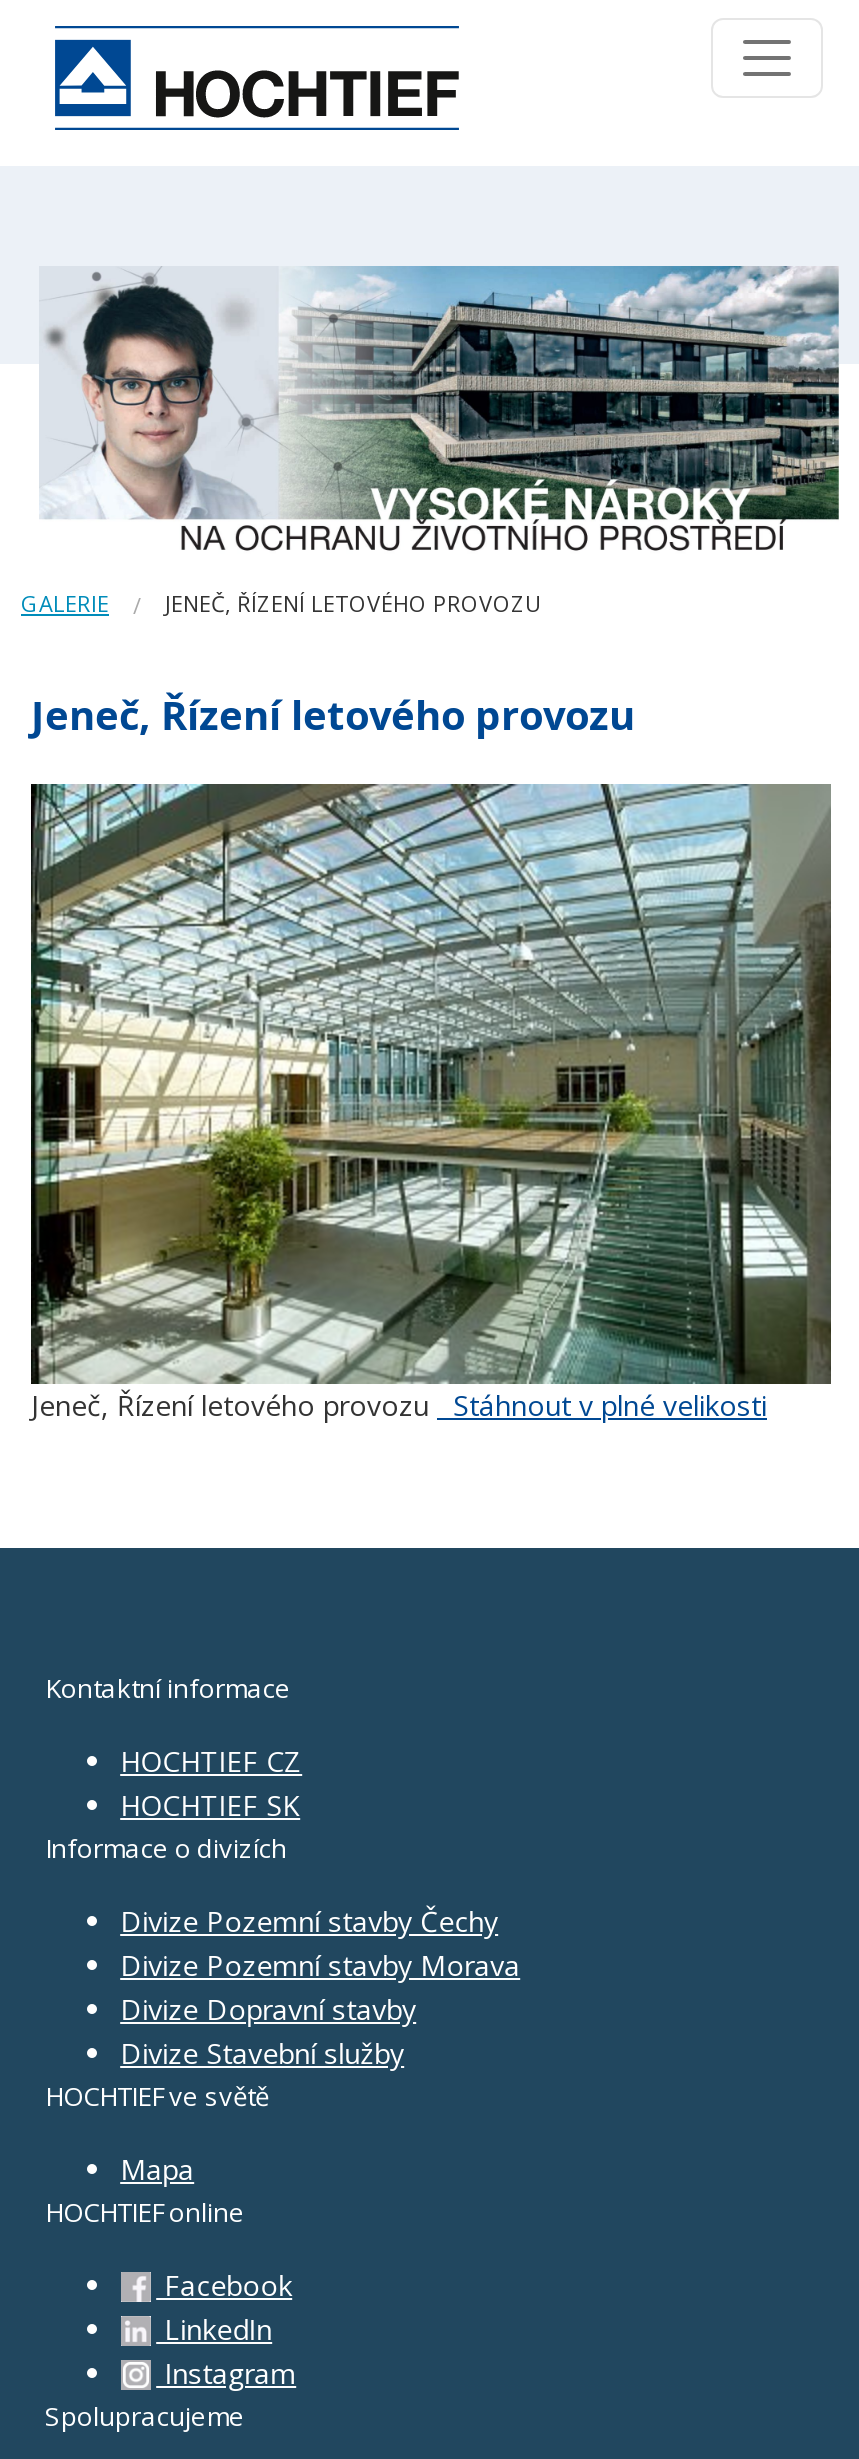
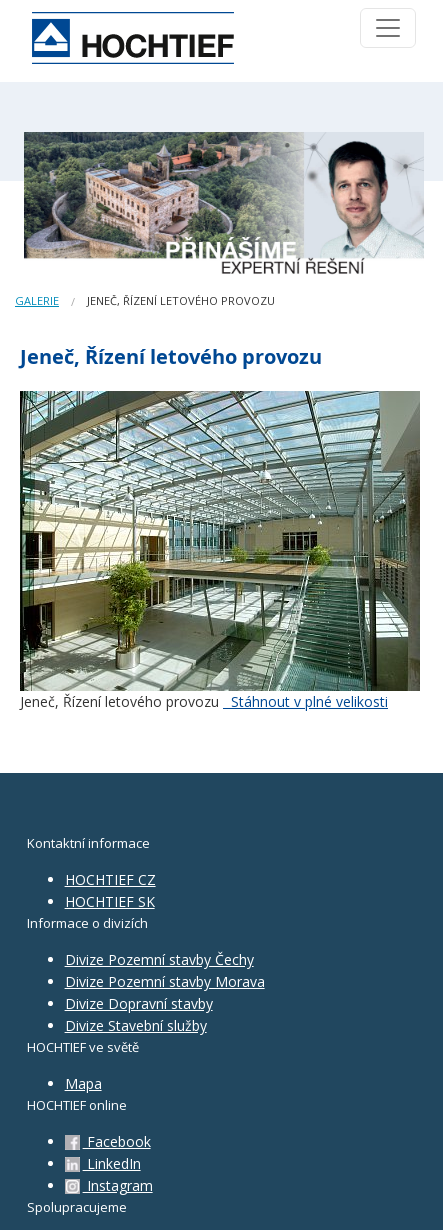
[39,264,841,552] [image] -> [23,131,424,275] [image]

